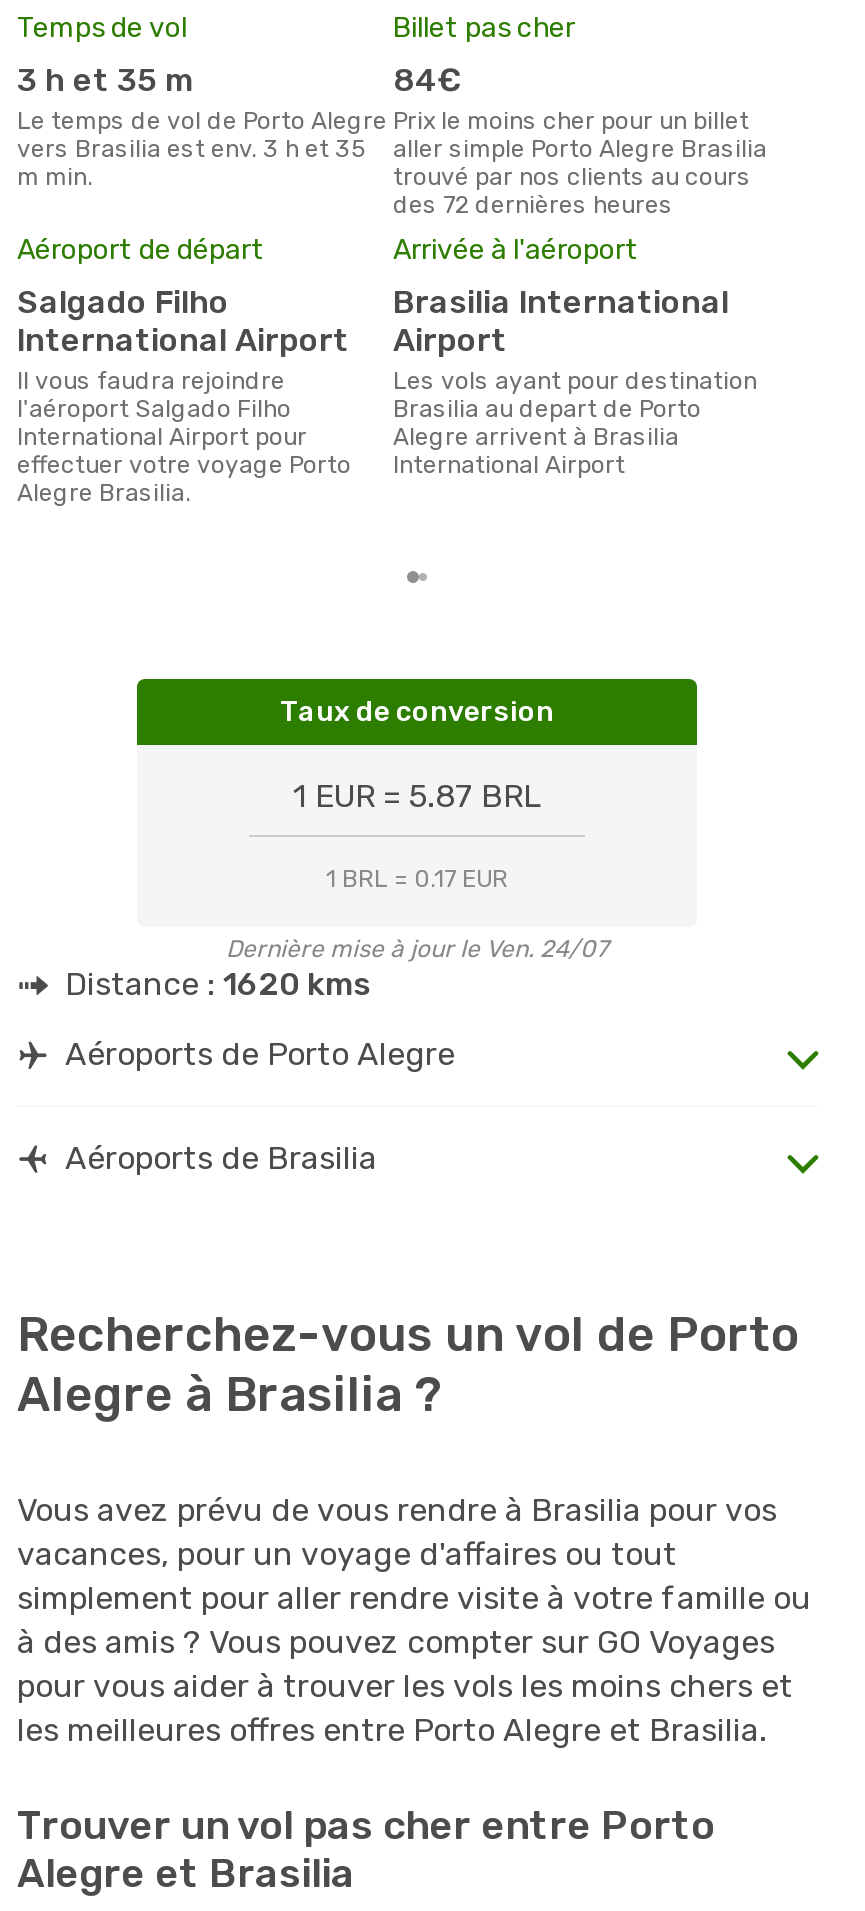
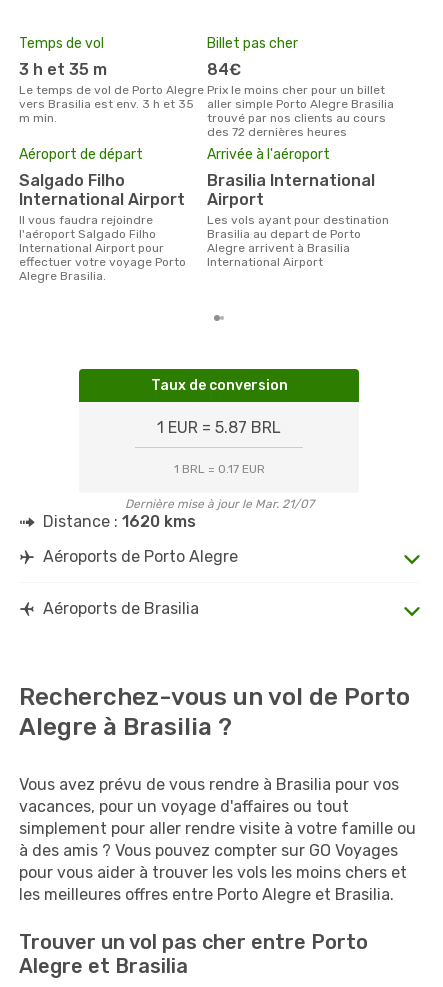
[226,935,608,963] Dernière mise à jour le Ven. 24/07 -> [124,497,313,511] Dernière mise à jour le Mar. 21/07

